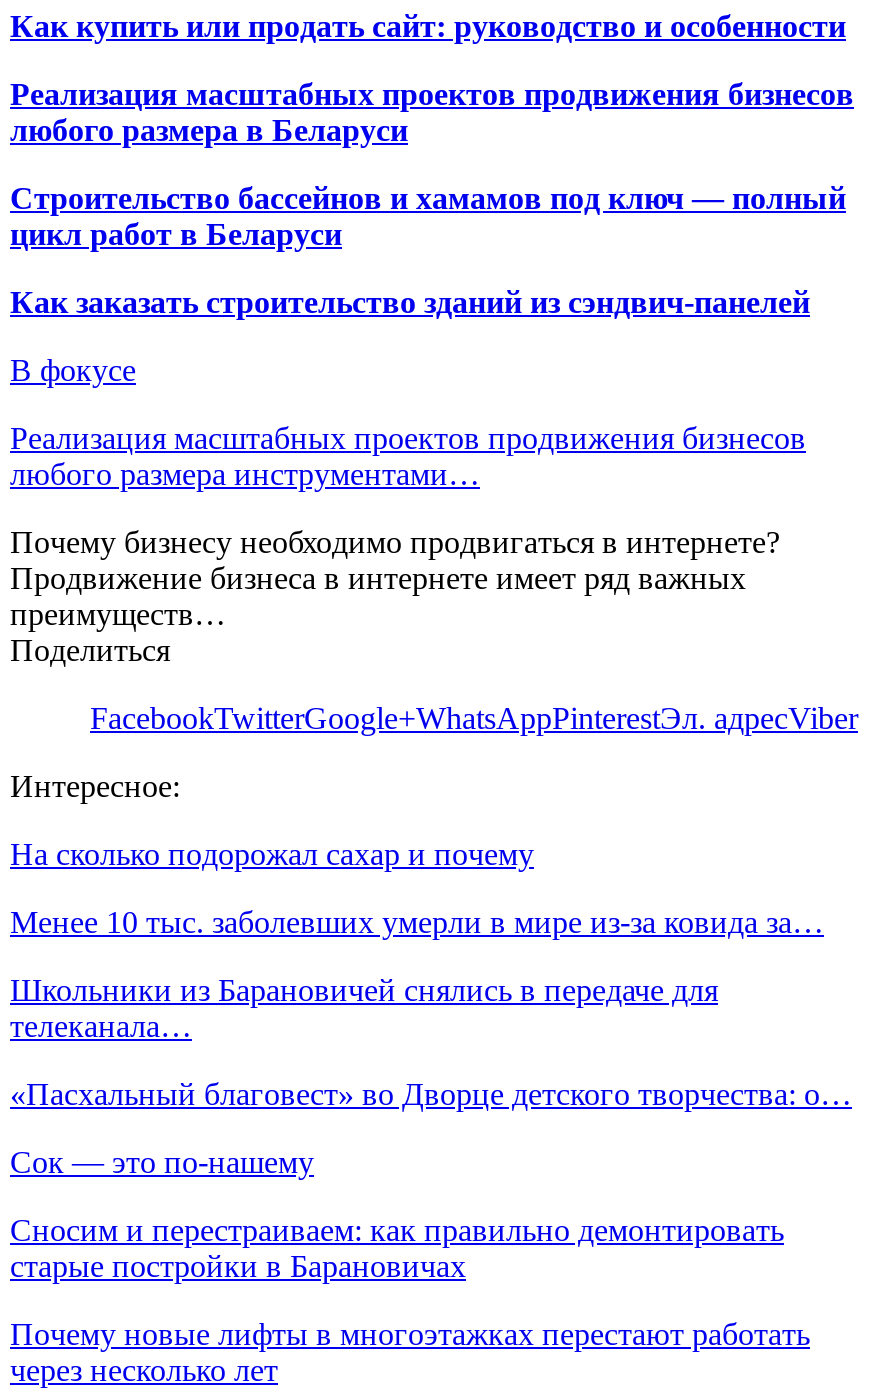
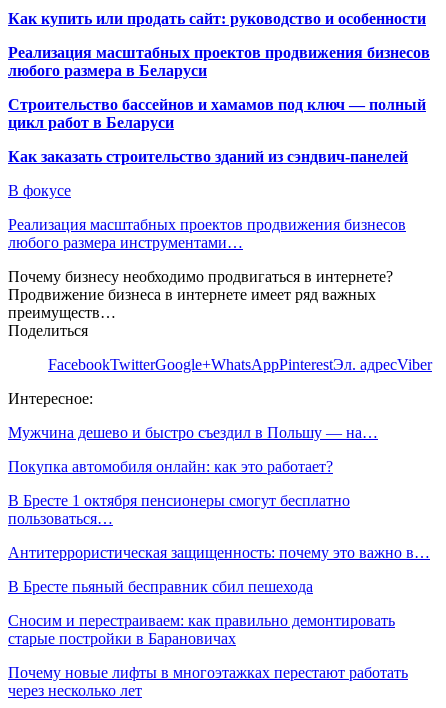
[10,837,534,871] На сколько подорожал сахар и почему -> [8,424,378,441] Мужчина дешево и быстро съездил в Польшу — на…
[10,905,824,939] Менее 10 тыс. заболевших умерли в мире из-за ковида за… -> [8,458,333,475] Покупка автомобиля онлайн: как это работает?
[10,973,718,1043] Школьники из Барановичей снялись в передаче для | телеканала… -> [8,492,350,527] В Бресте 1 октября пенсионеры смогут бесплатно | пользоваться…
[10,1077,852,1111] «Пасхальный благовест» во Дворце детского творчества: о… -> [8,544,430,561] Антитеррористическая защищенность: почему это важно в…
[10,1145,314,1179] Сок — это по-нашему -> [8,578,313,595] В Бресте пьяный бесправник сбил пешехода

